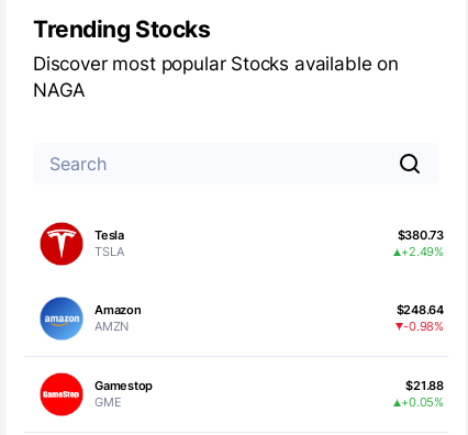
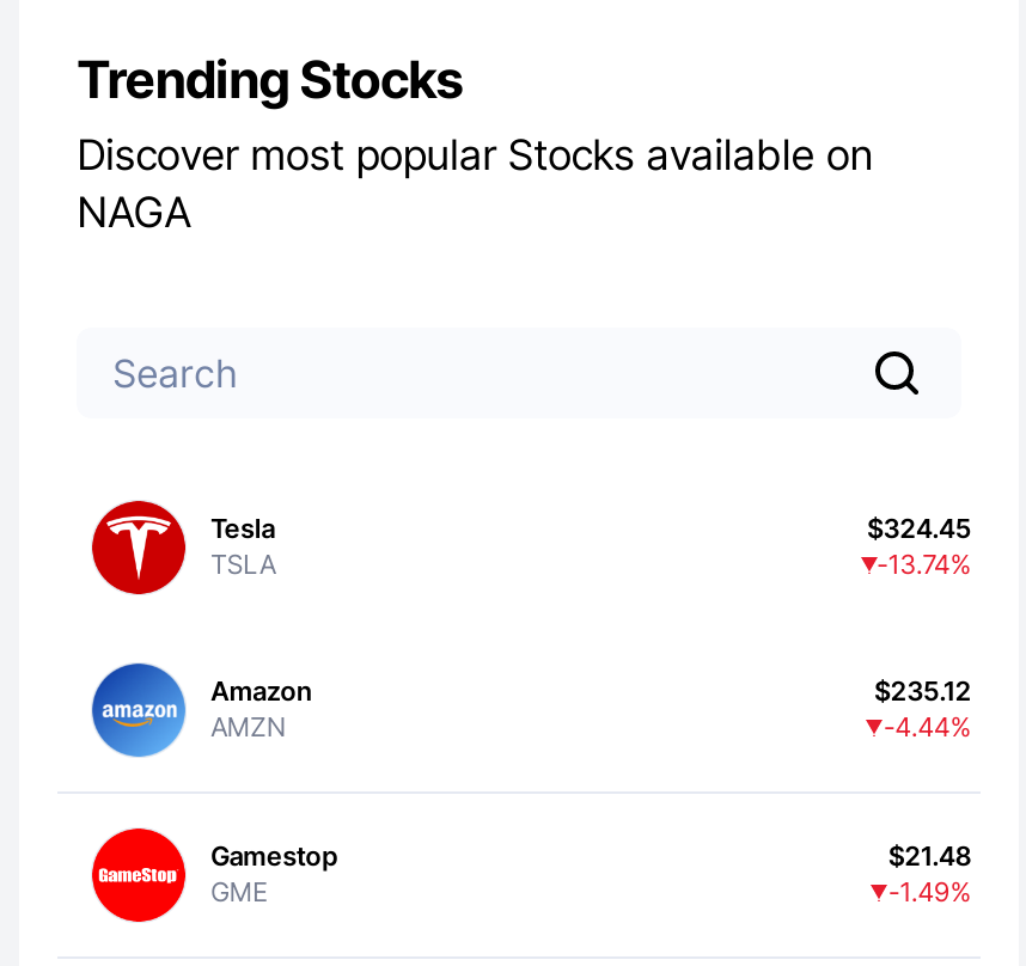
[397,228,444,243] $380.73 -> [867,512,971,546] $324.45
[401,244,444,260] +2.49% -> [877,548,971,582] -13.74%
[396,302,444,318] $248.64 -> [874,675,971,708] $235.12
[404,319,444,334] -0.98% -> [883,711,971,744] -4.44%
[406,378,444,394] $21.88 -> [888,840,971,873] $21.48
[401,395,444,410] +0.05% -> [888,876,971,909] -1.49%

